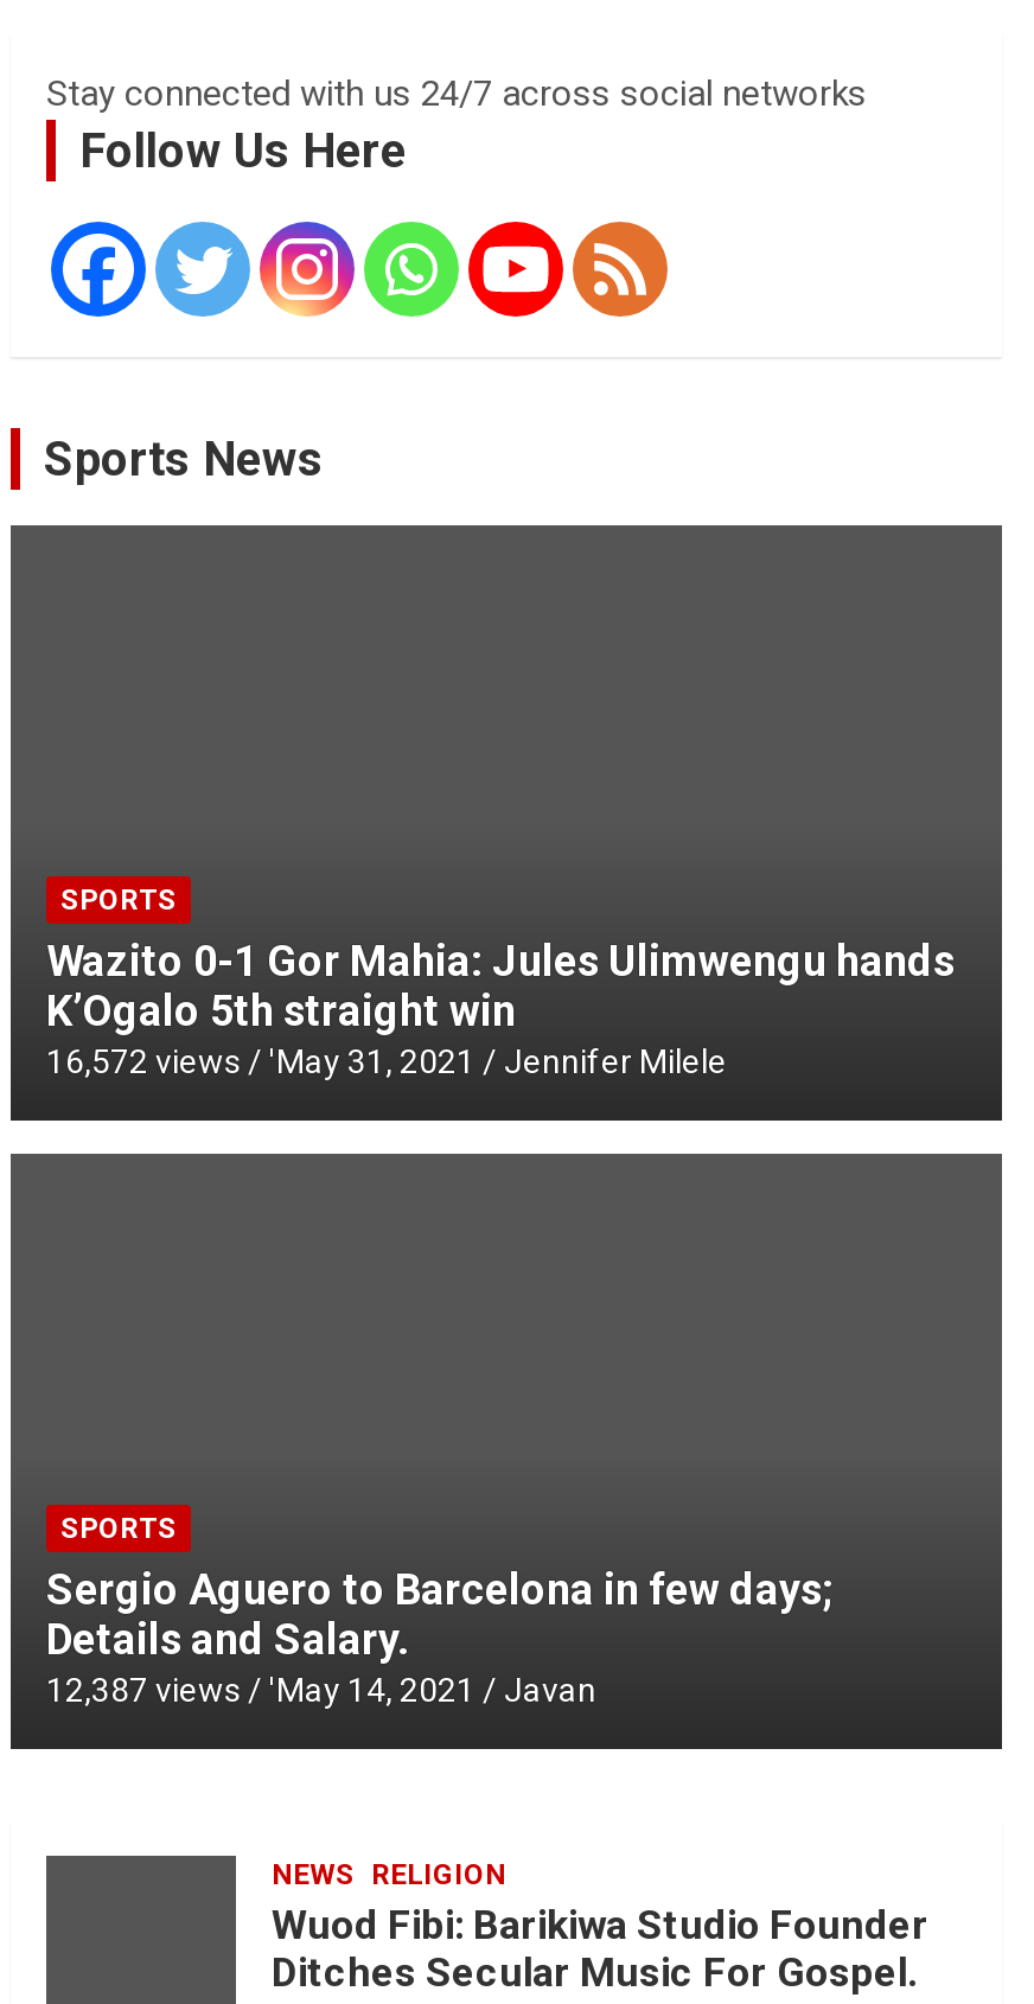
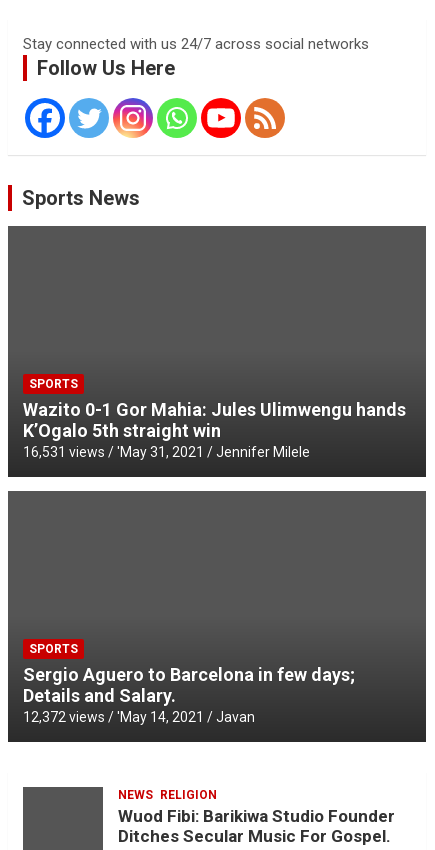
[46,1042,727,1080] 16,572 views / ' May 31, 2021 Jennifer Milele -> [23,444,310,460] 16,531 views / ' May 31, 2021 Jennifer Milele
[46,1670,596,1708] 12,387 views / ' May 14, 2021 Javan -> [23,709,255,725] 12,372 views / ' May 14, 2021 Javan

